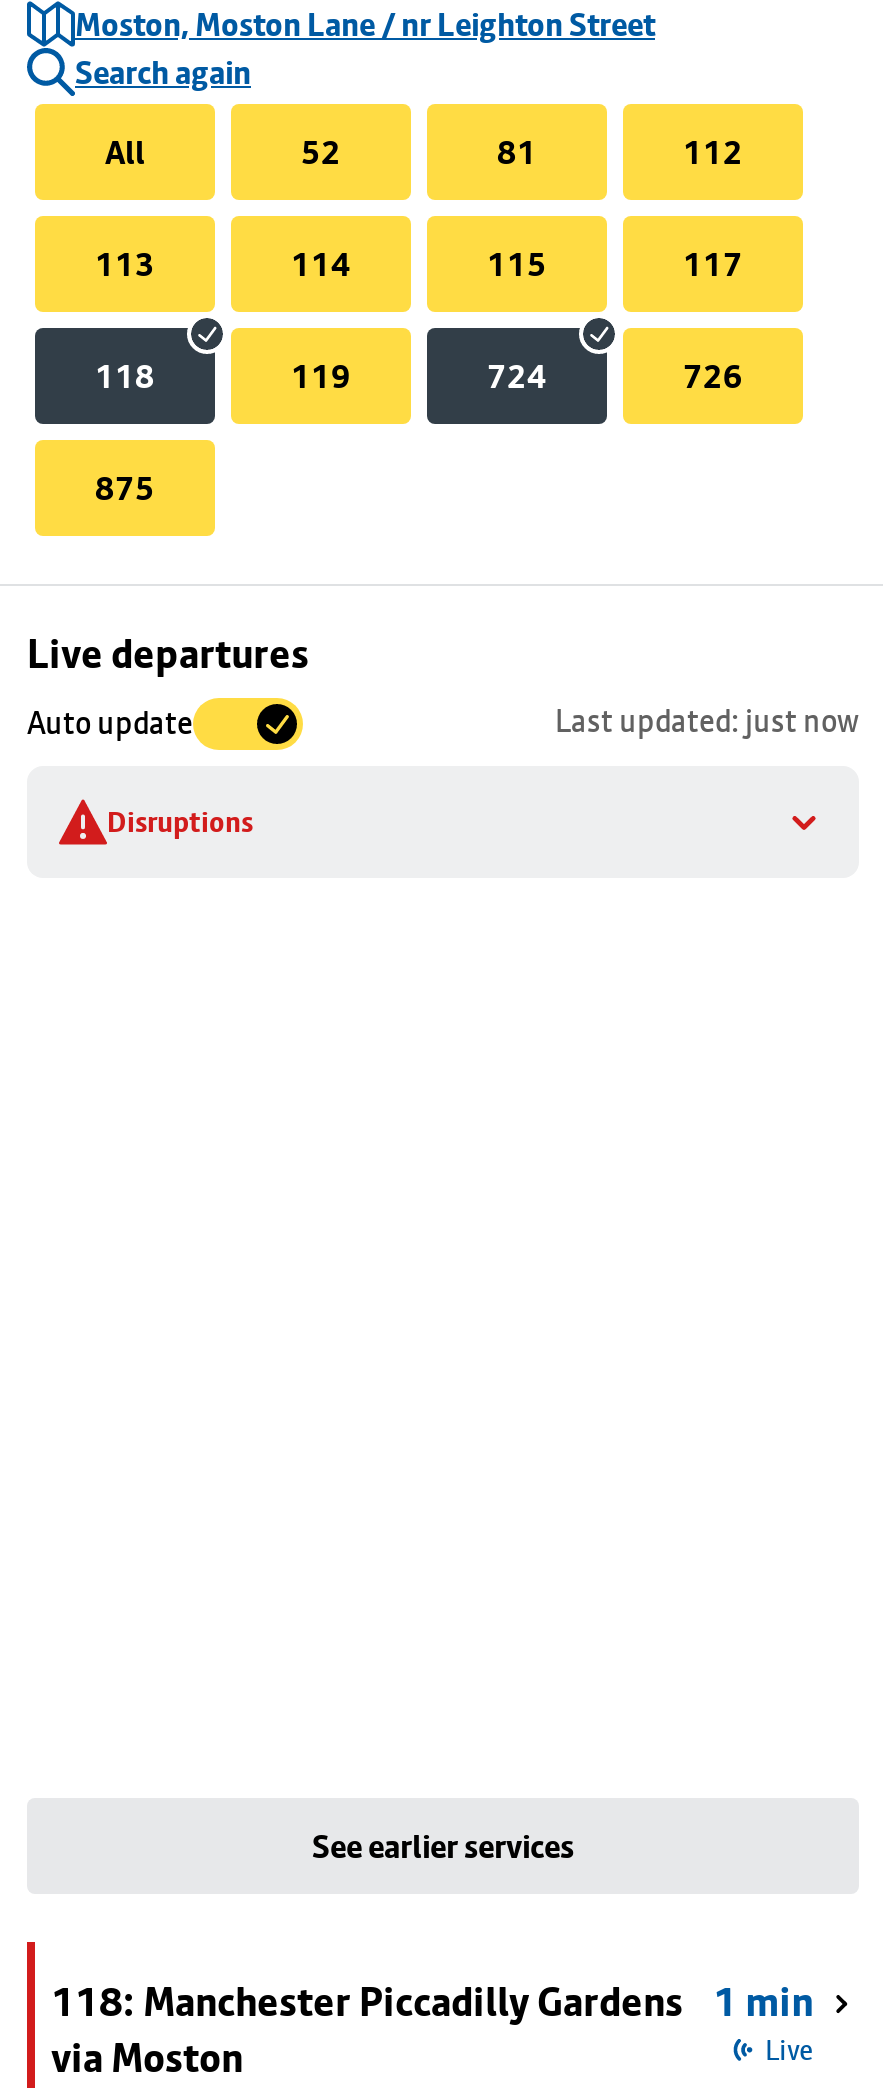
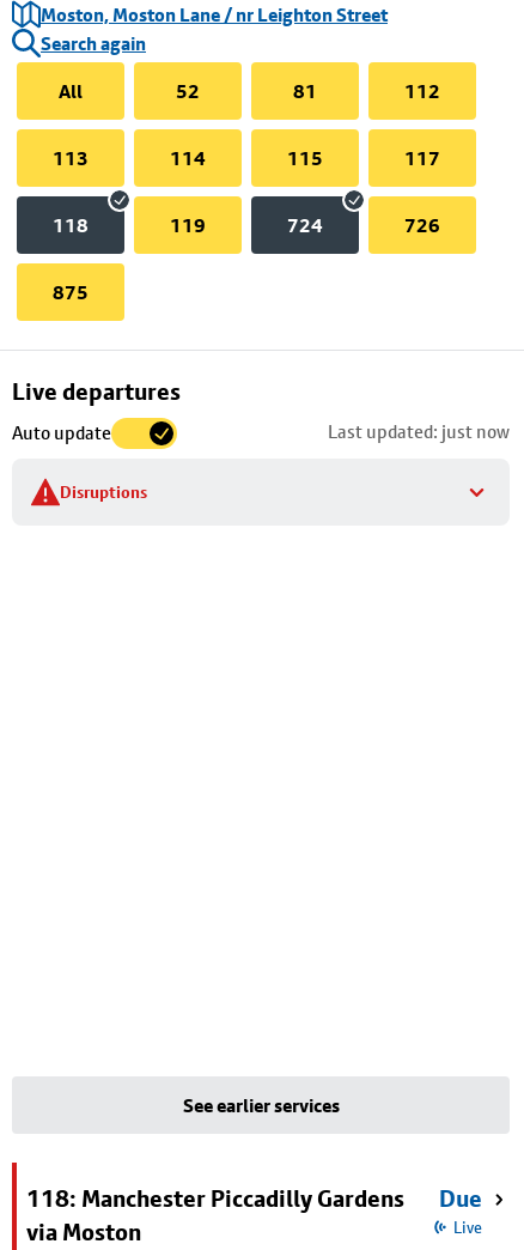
[713,1978,813,2026] 1 min -> [439,1184,482,1213] Due

